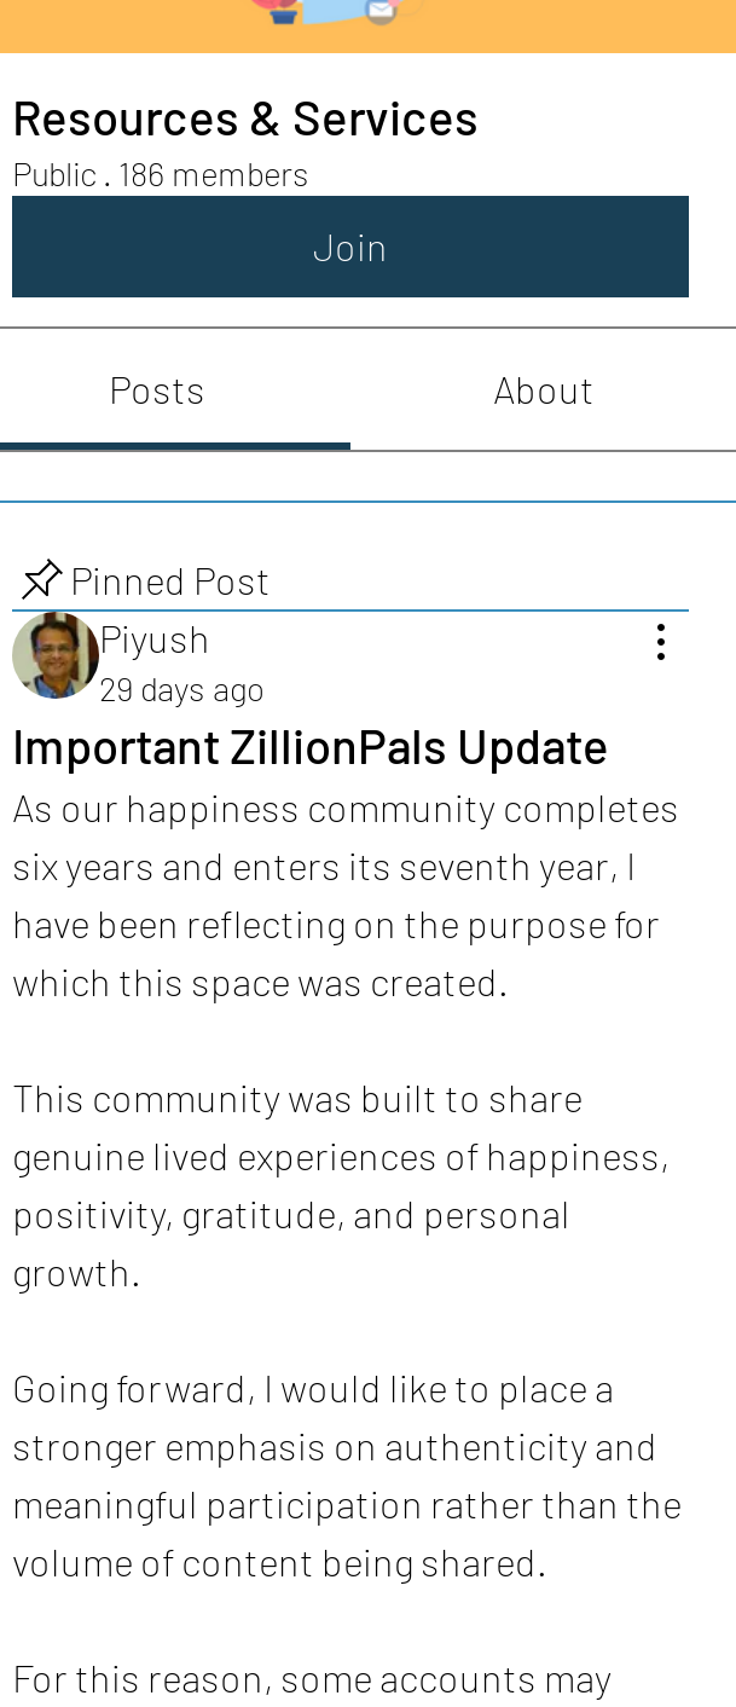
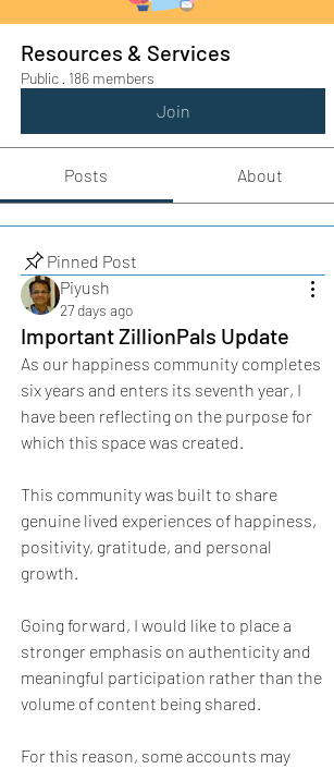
[99,667,263,708] 29 days ago -> [60,301,133,319] 27 days ago

